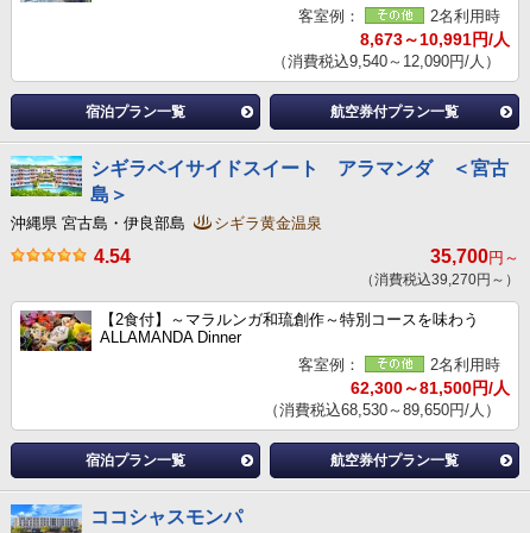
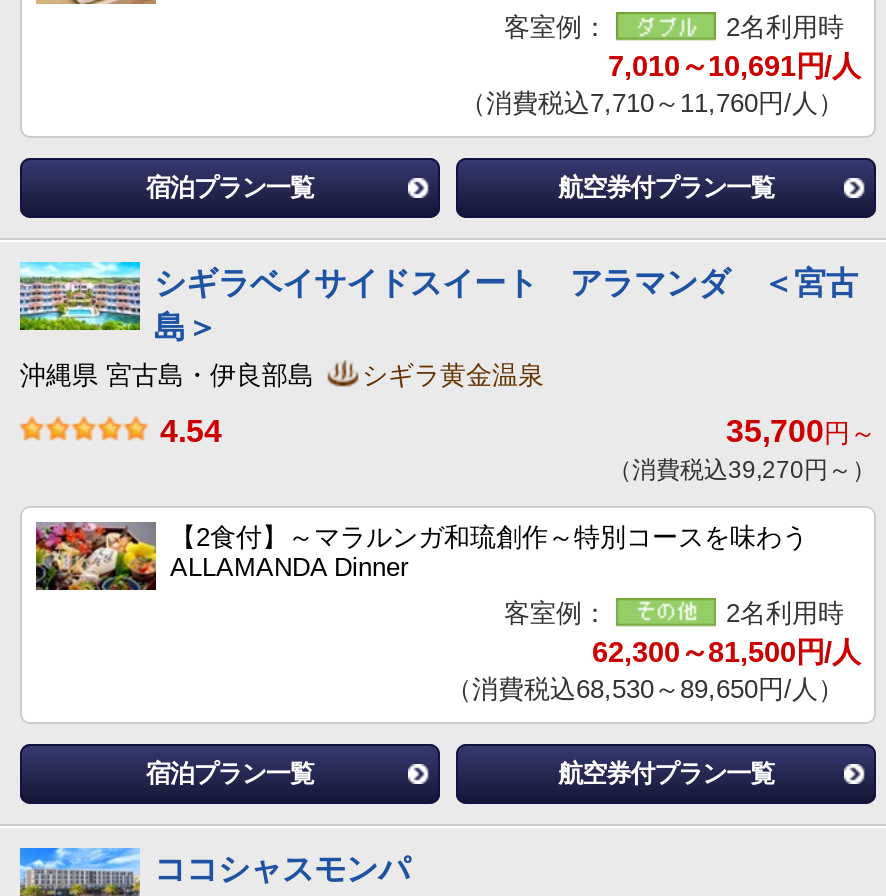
[360,30,510,49] 8,673～10,991円/人 -> [608,50,860,82] 7,010～10,691円/人
[272,52,500,70] （消費税込9,540～12,090円/人） -> [460,88,844,118] （消費税込7,710～11,760円/人）

